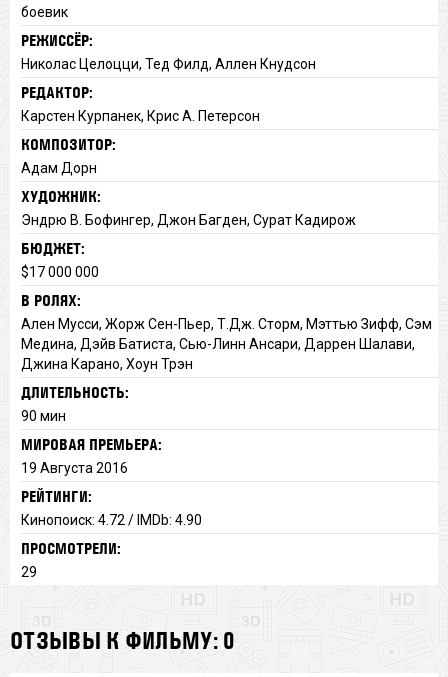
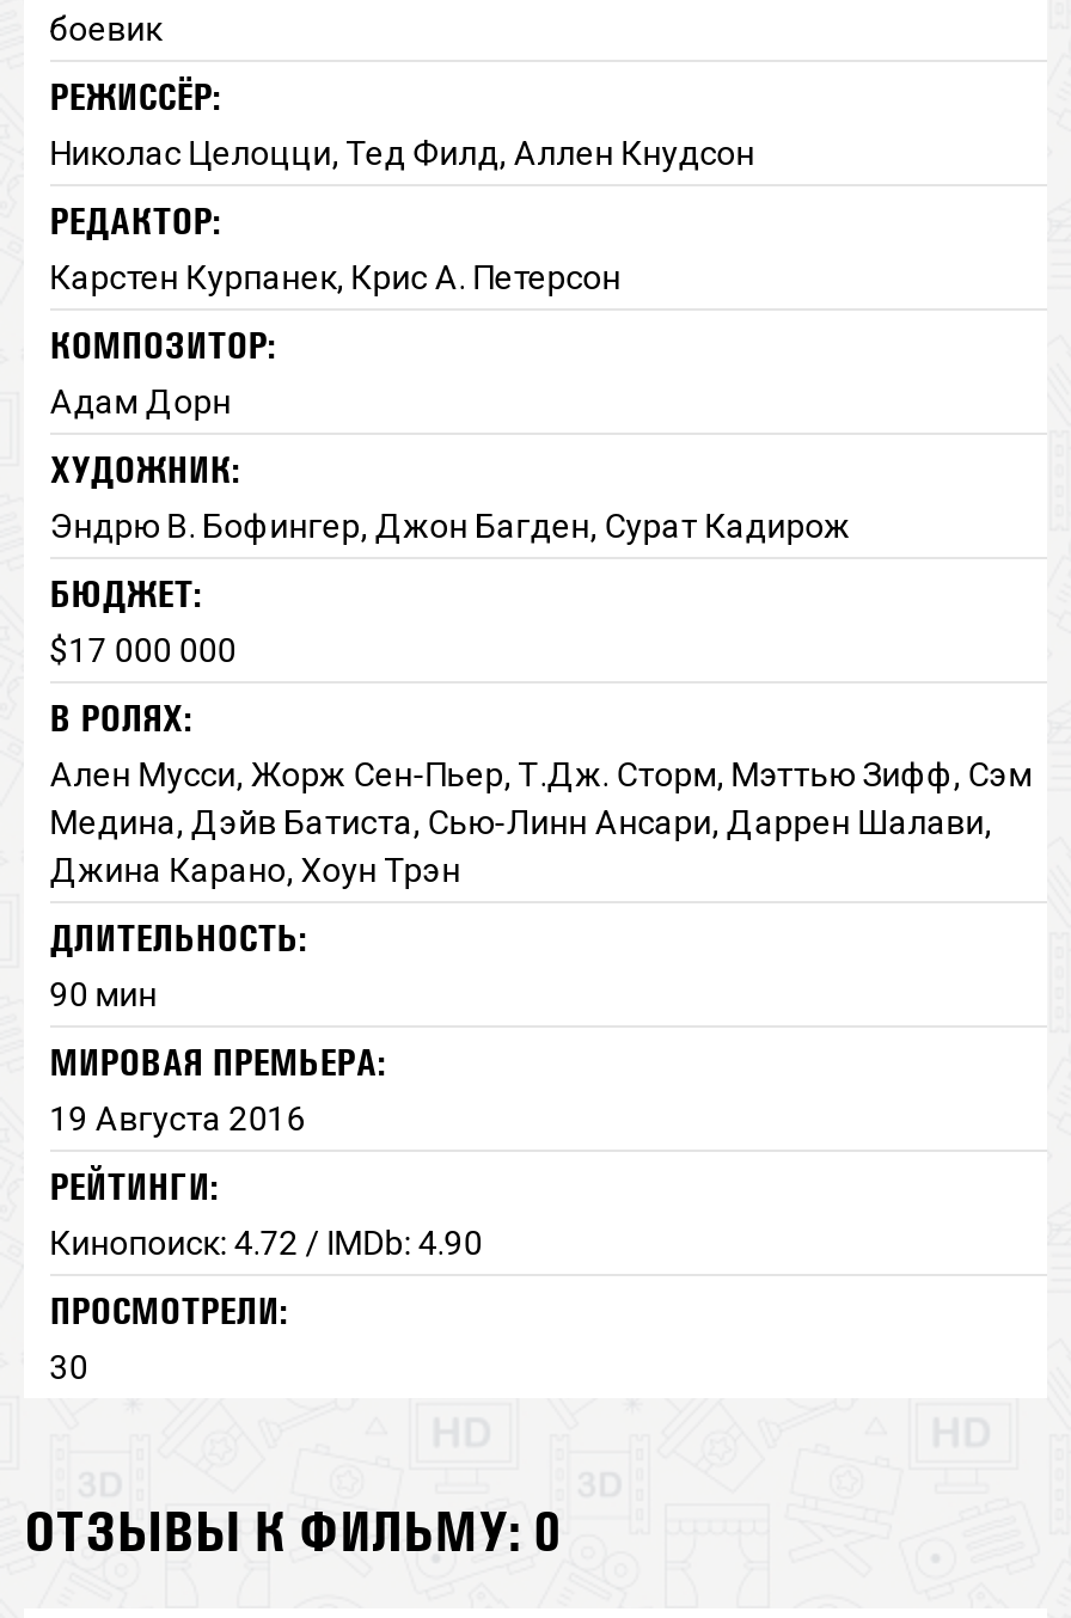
[21,564,37,580] 29 -> [49,1348,88,1386] 30

